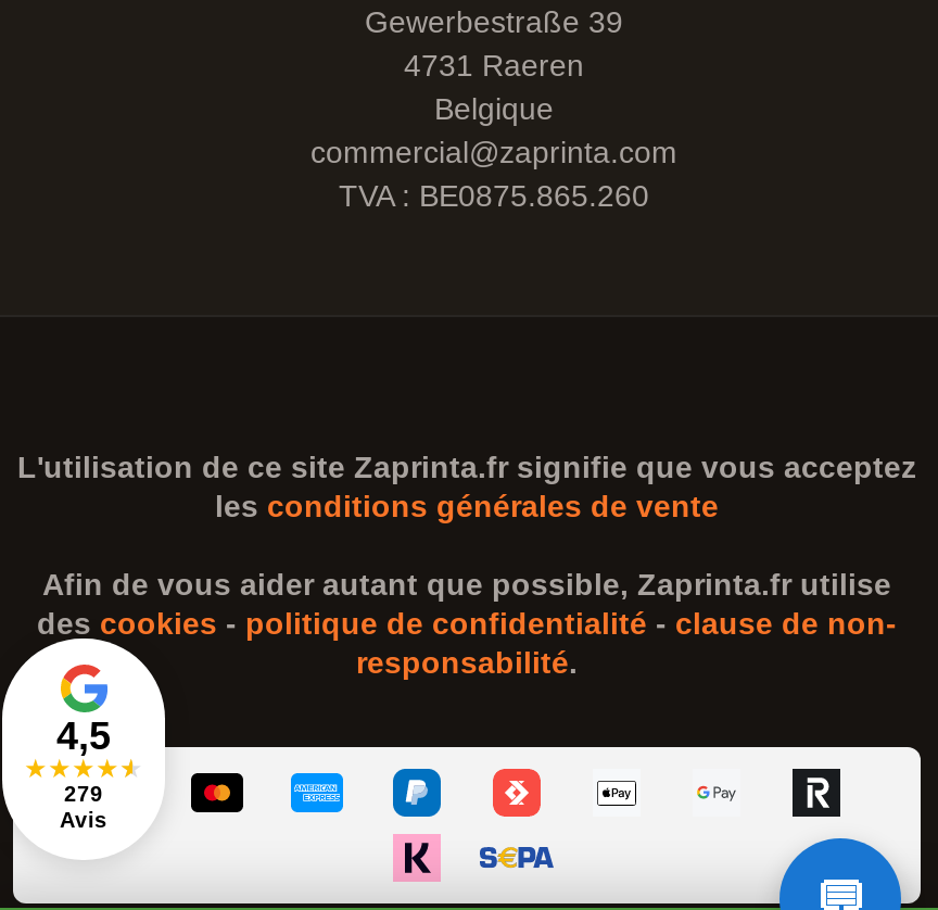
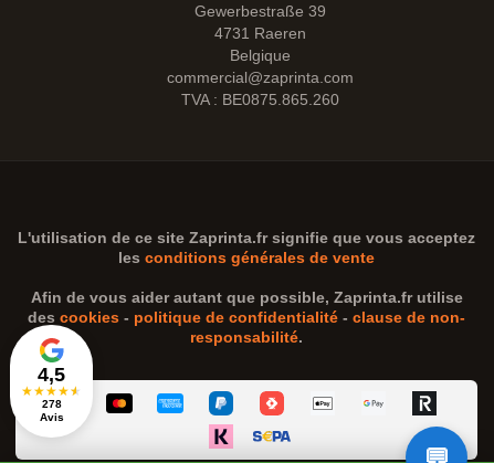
[64,782,103,806] 279 -> [41,398,61,410] 278

